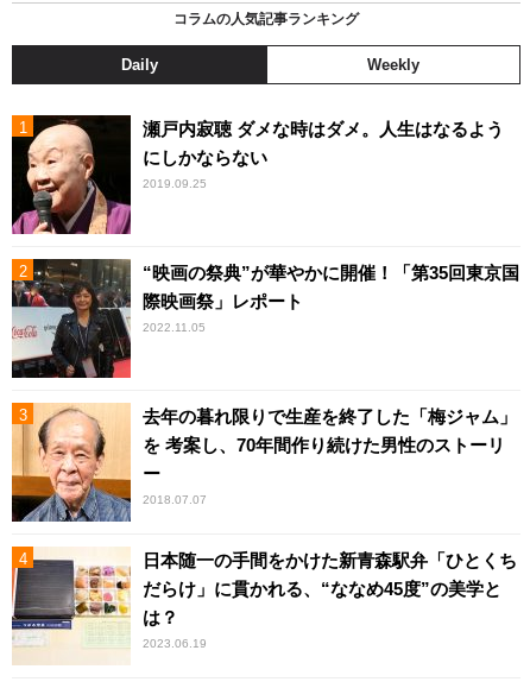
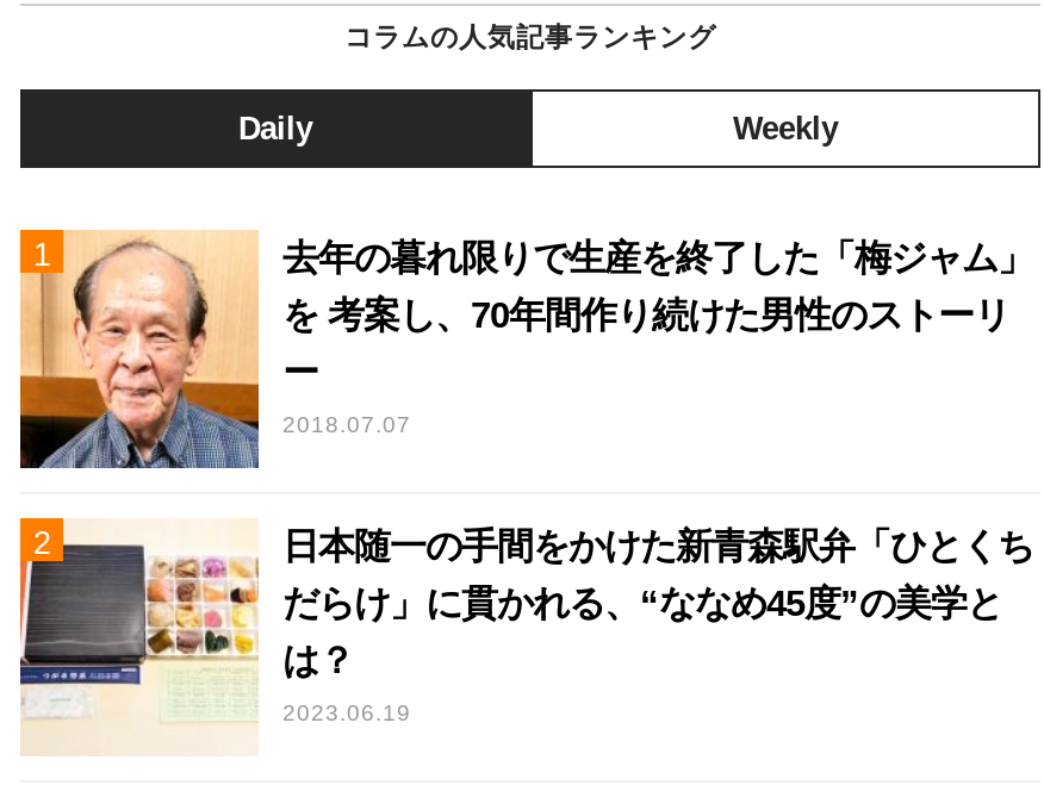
[11,114,504,235] [image] | 瀬戸内寂聴 ダメな時はダメ。人生はなるよう | にしかならない | 2019.09.25 -> none
[11,258,519,379] [image] | “映画の祭典”が華やかに開催！「第35回東京国 | 際映画祭」レポート | 2022.11.05 -> none

